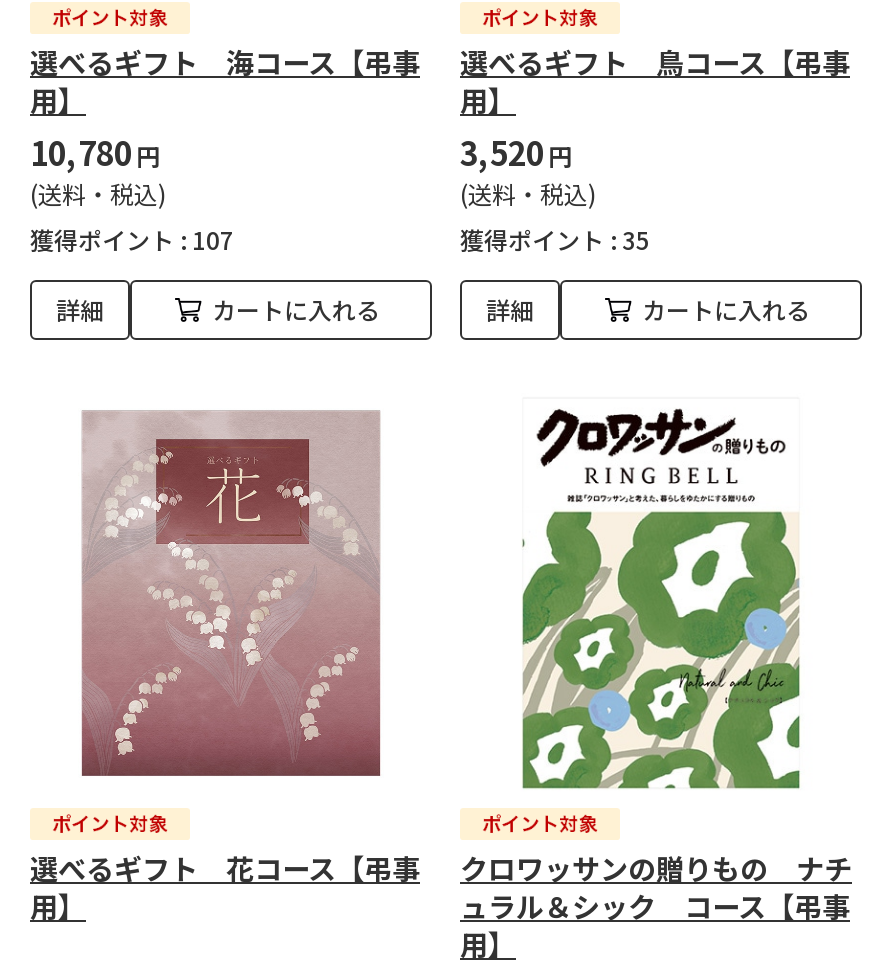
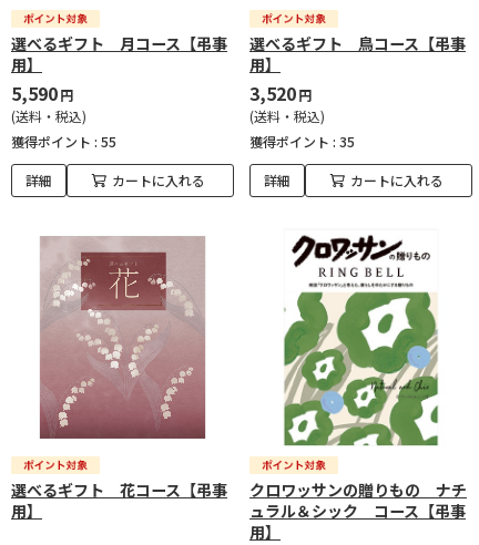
[30,42,420,82] 選べるギフト 海コース【弔事 -> [11,32,227,54] 選べるギフト 月コース【弔事
[30,128,160,176] 10,780 円 -> [11,80,73,106] 5,590 円
[30,222,234,256] 獲得ポイント : 107 -> [11,132,116,151] 獲得ポイント : 55

